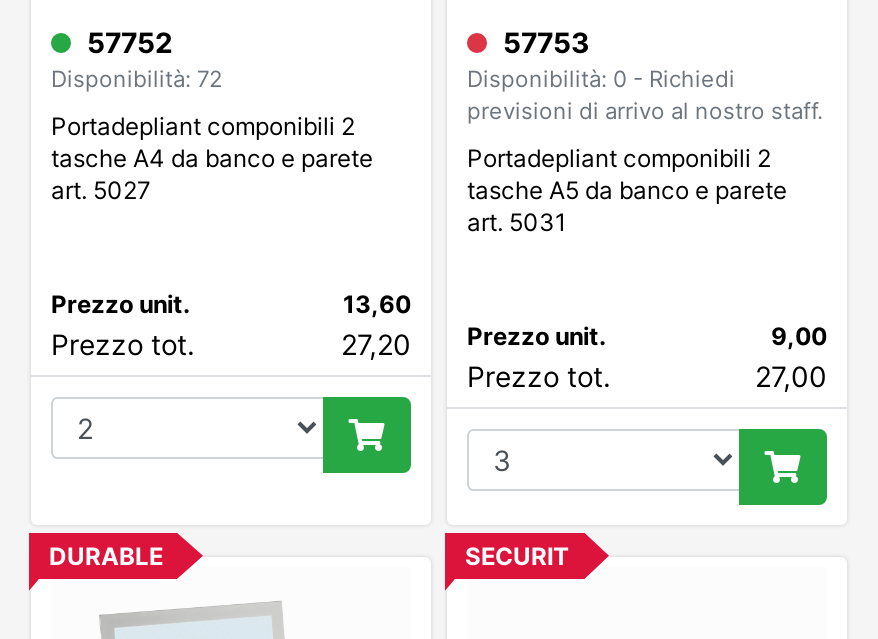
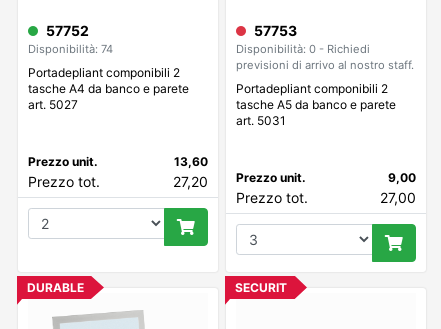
[51,65,223,93] Disponibilità: 72 -> [28,42,113,56] Disponibilità: 74

